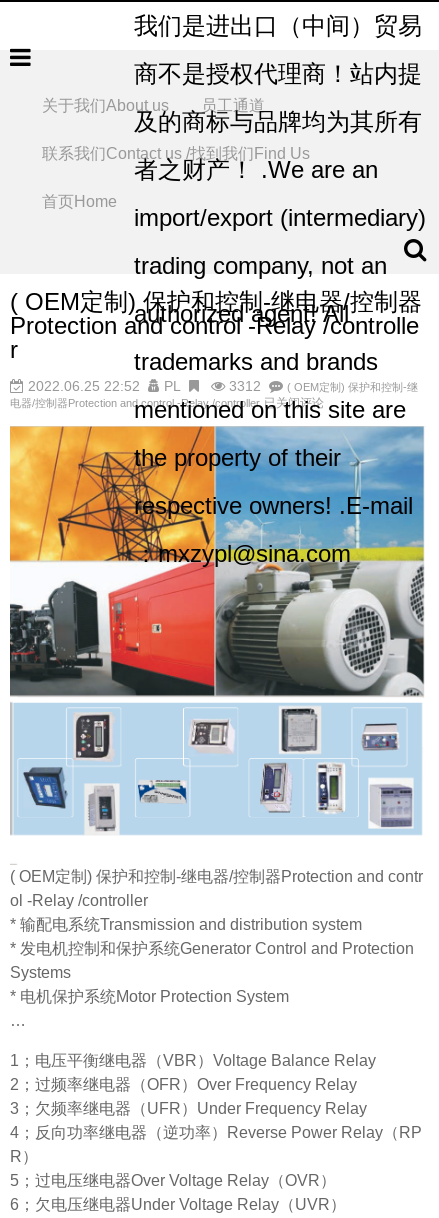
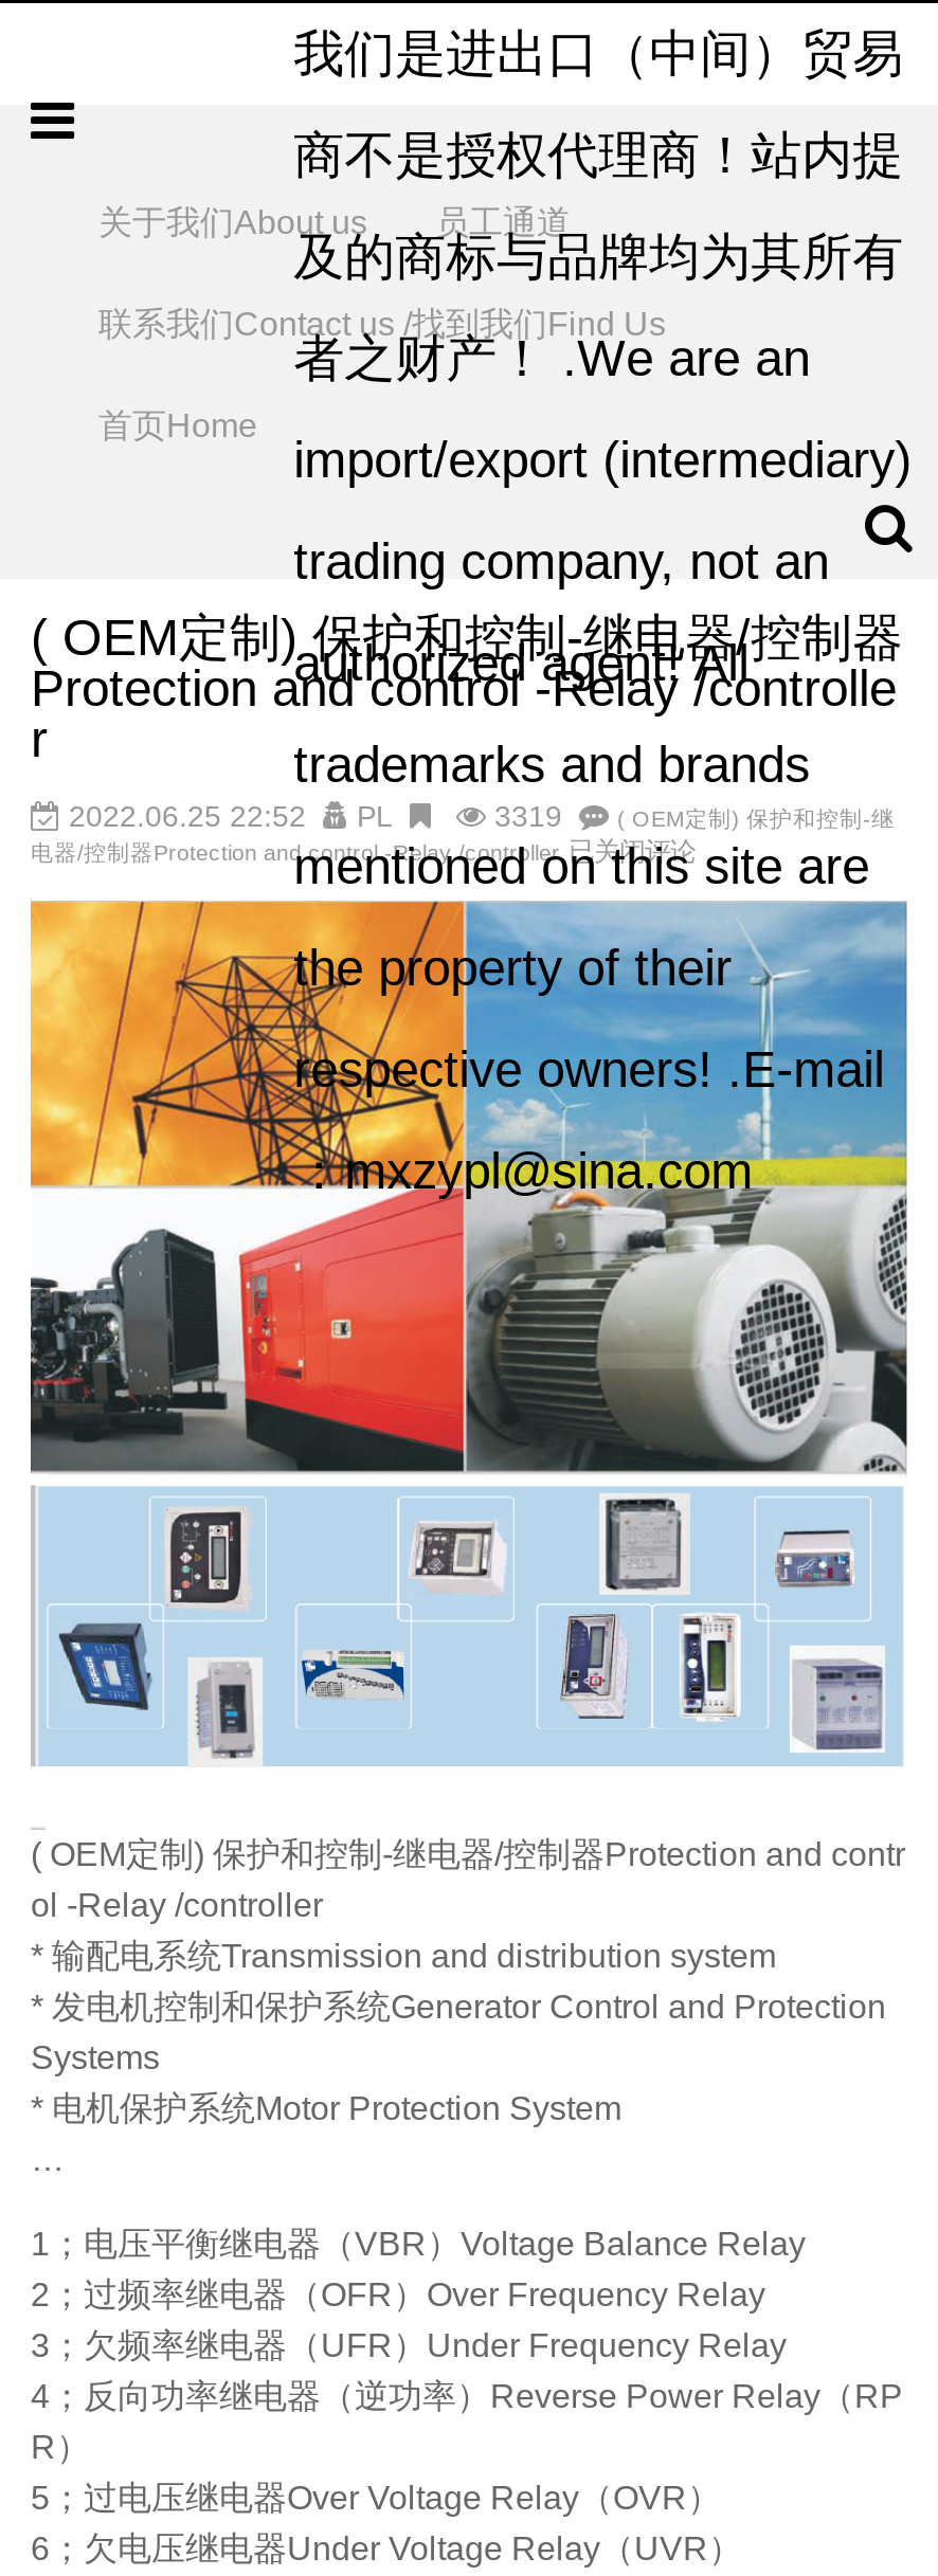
[229,378,261,394] 3312 -> [494,799,562,833] 3319

